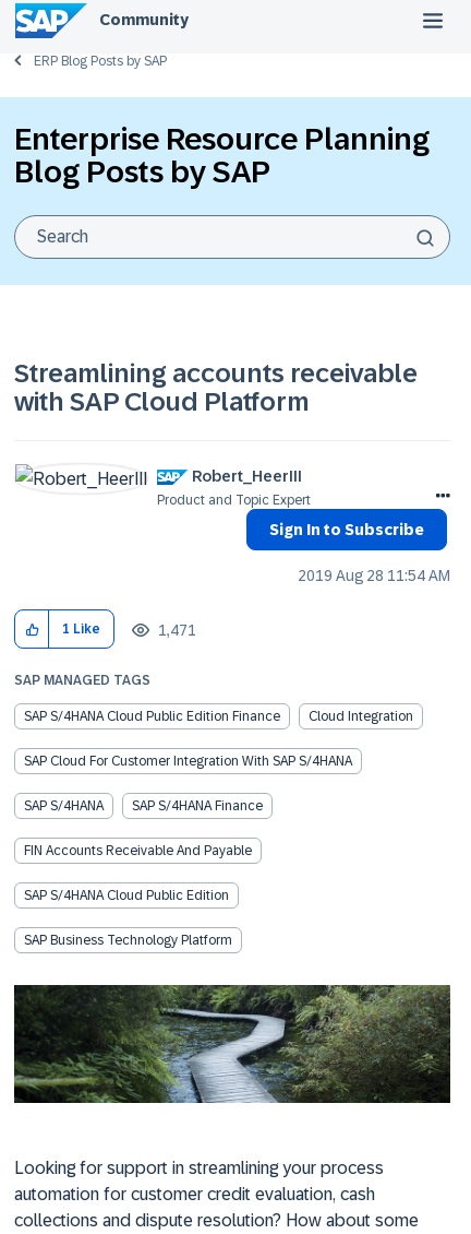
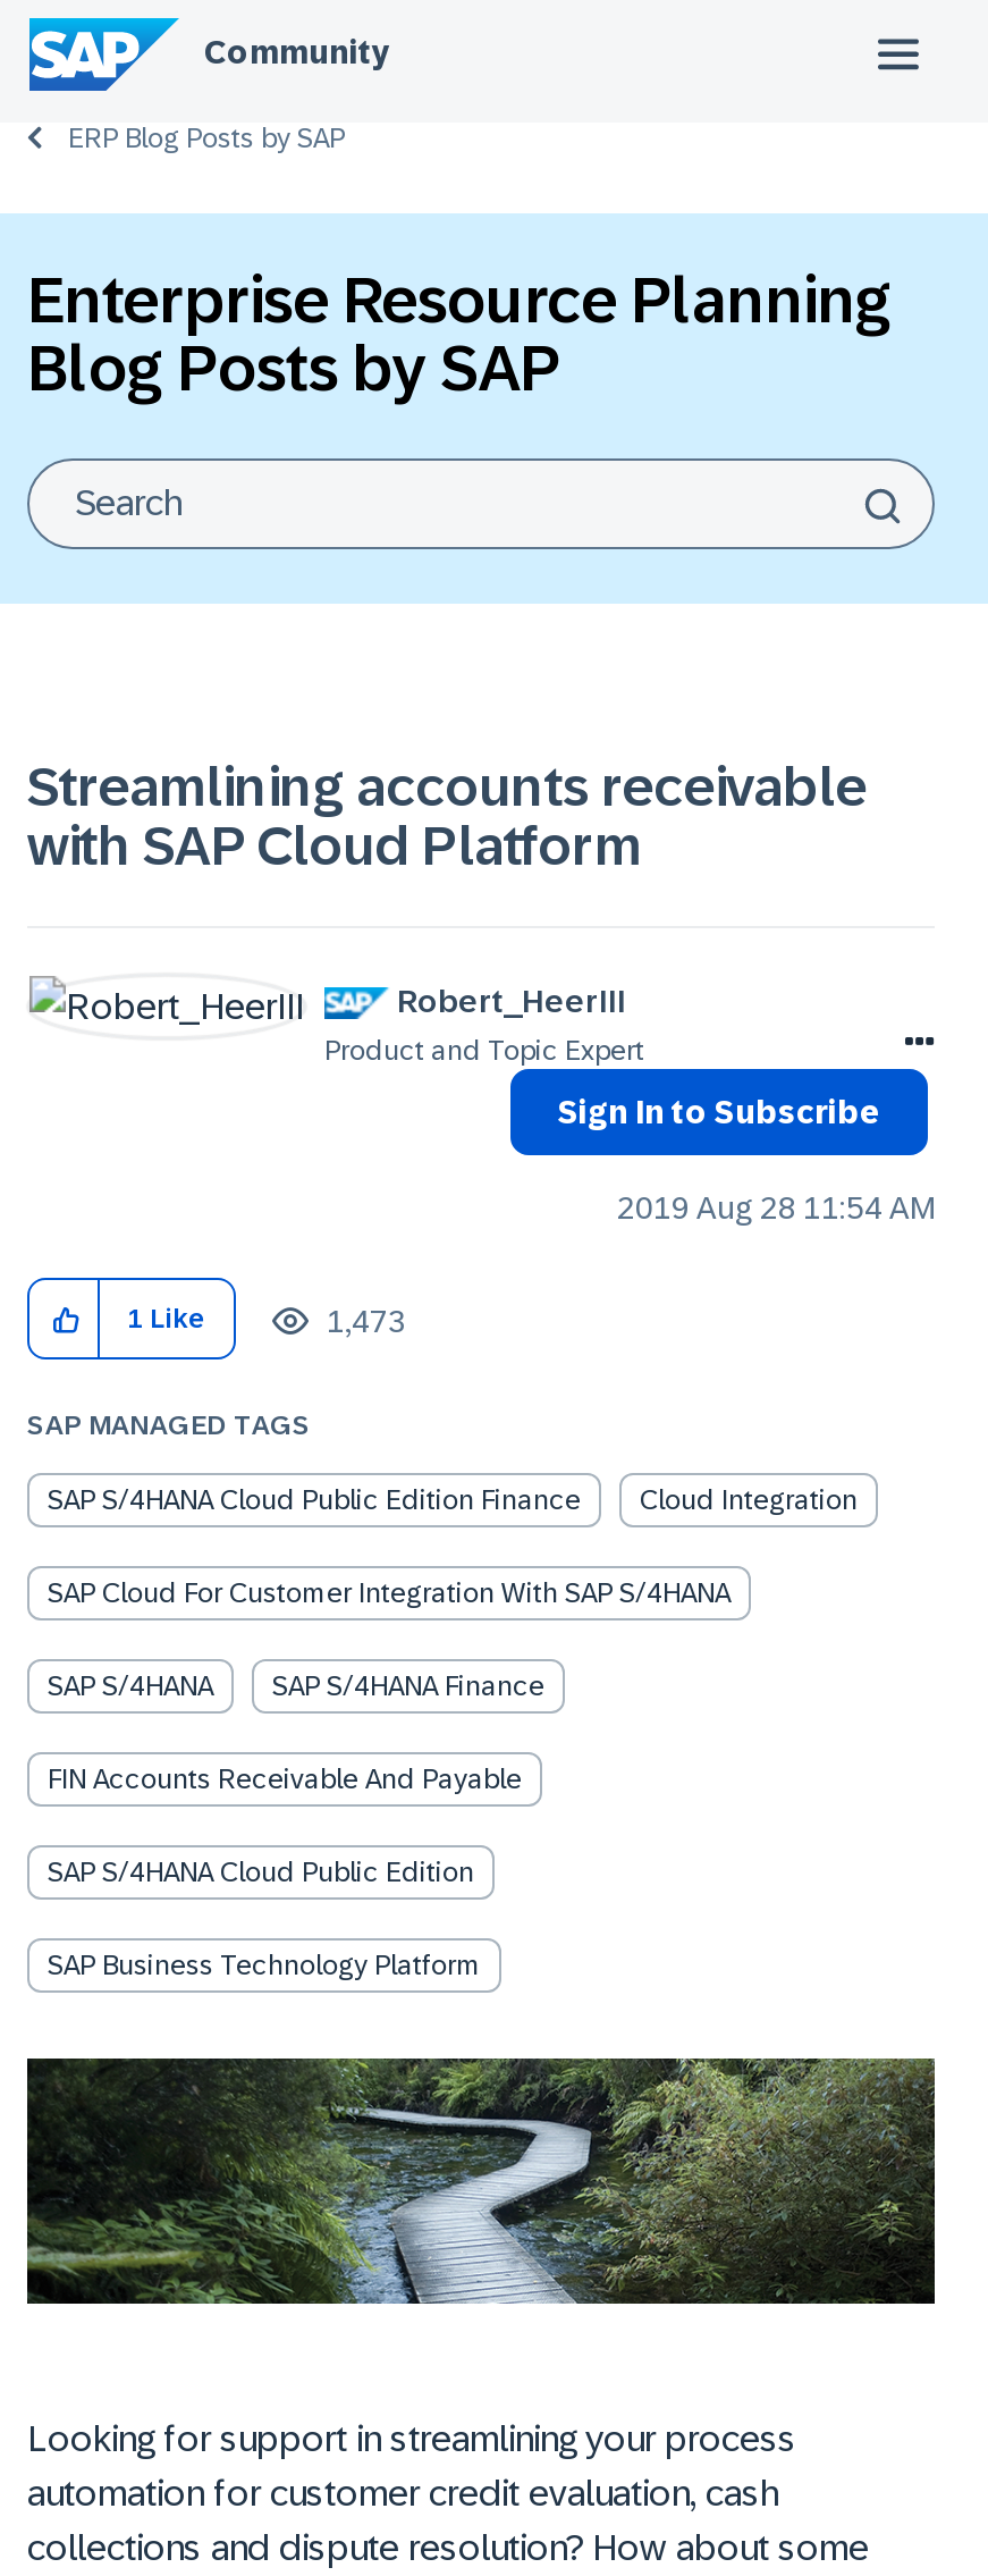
[158,621,196,639] 1,471 -> [327,1303,406,1339] 1,473

